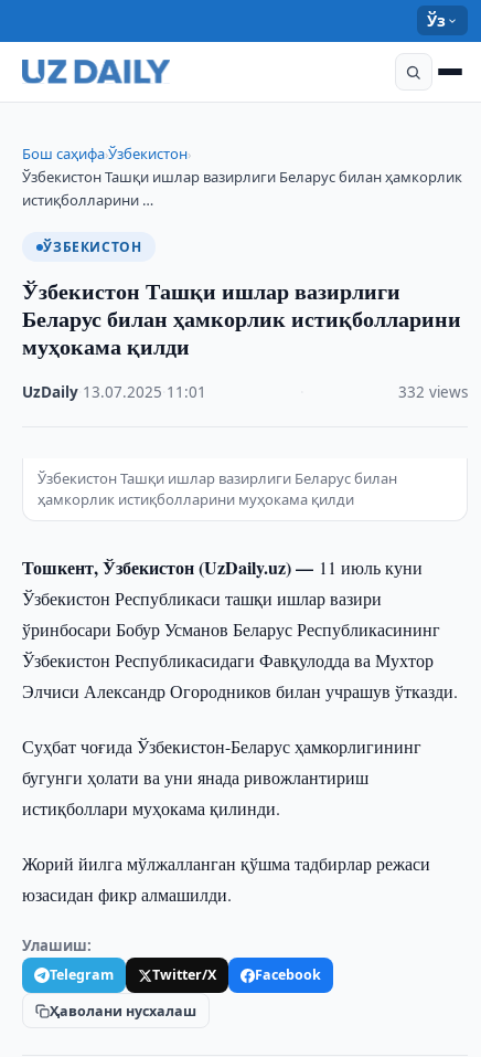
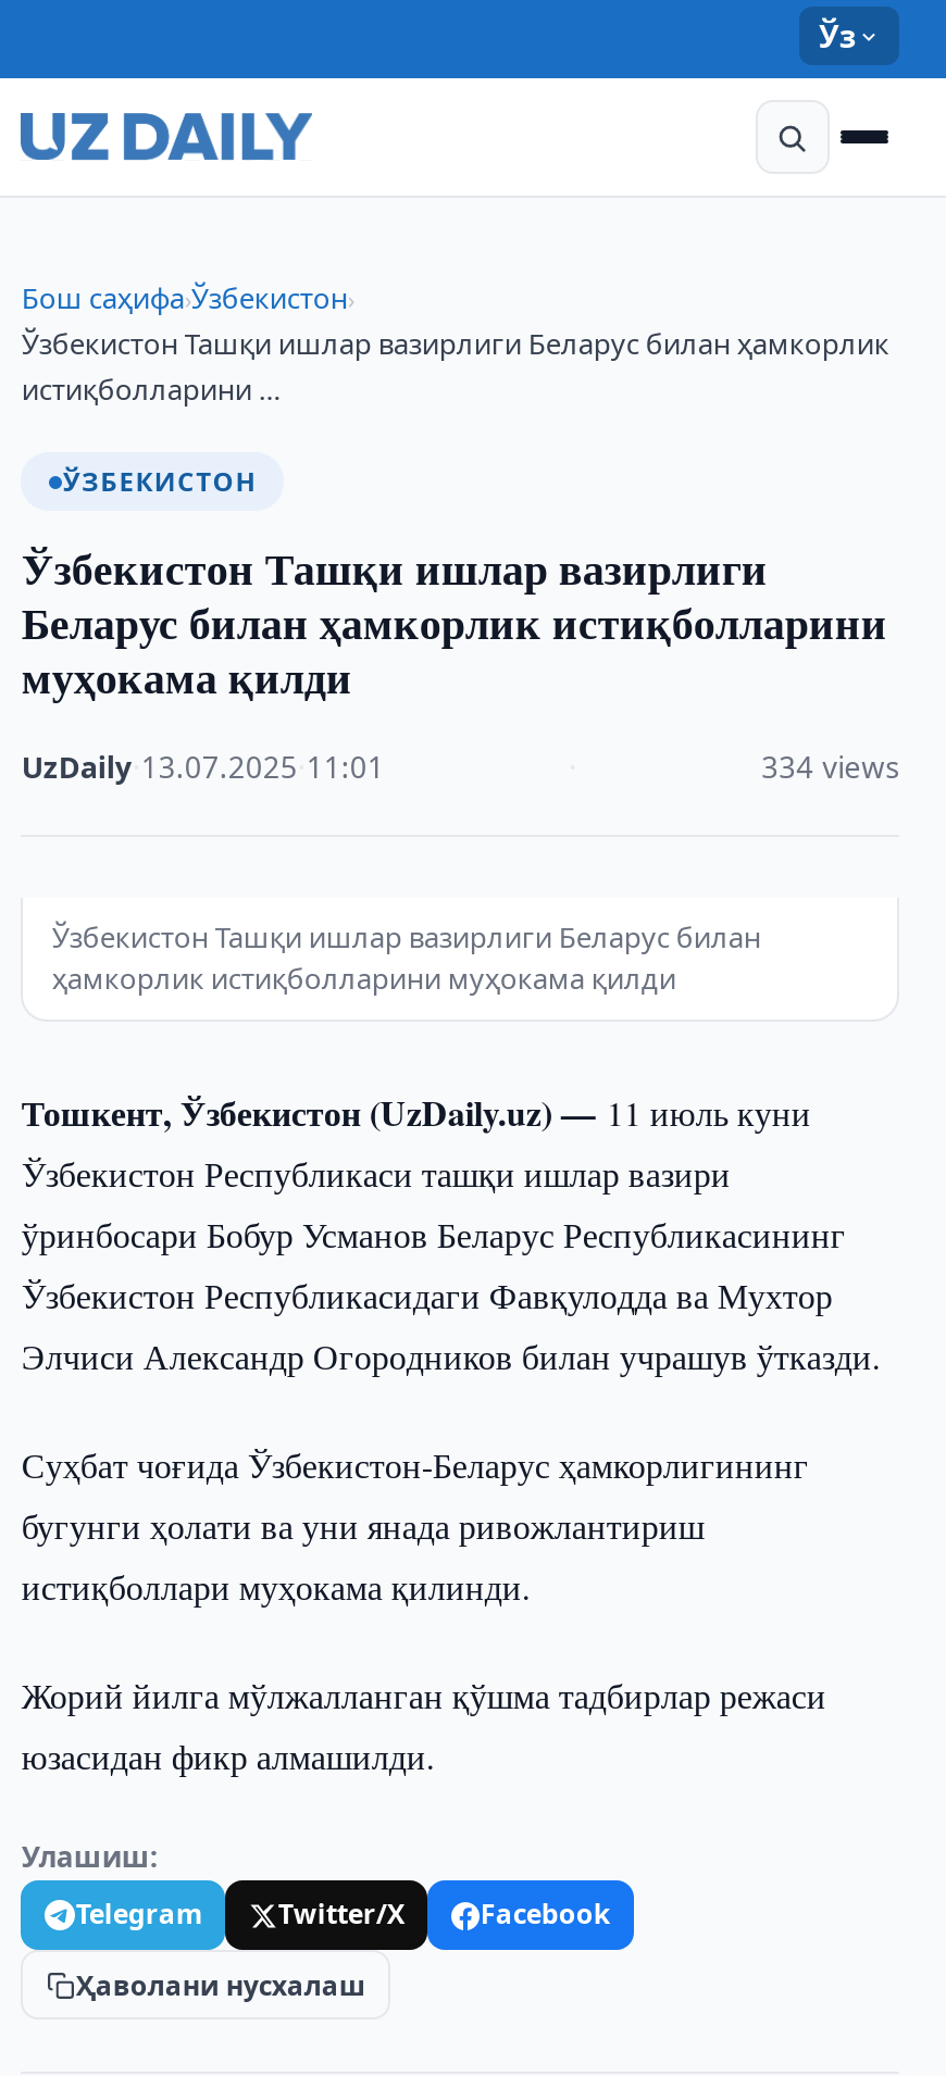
[398,382,467,402] 332 views -> [761,748,898,787] 334 views

